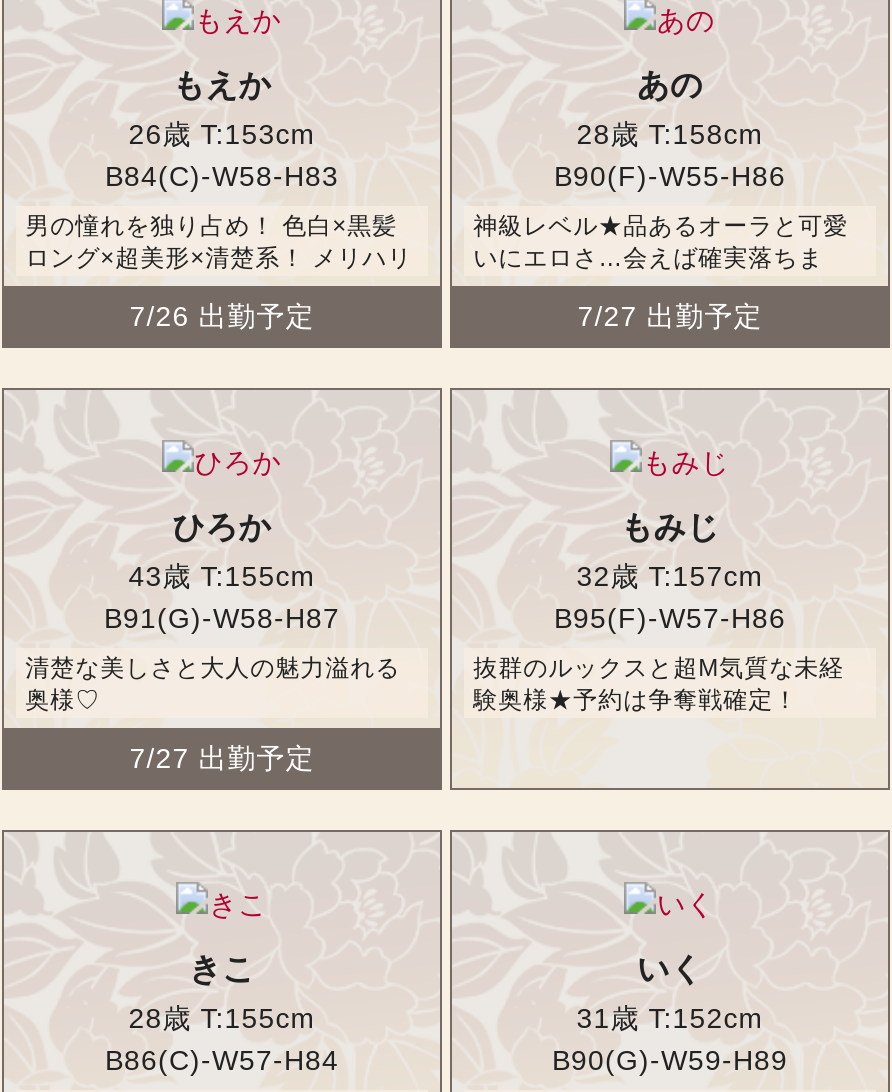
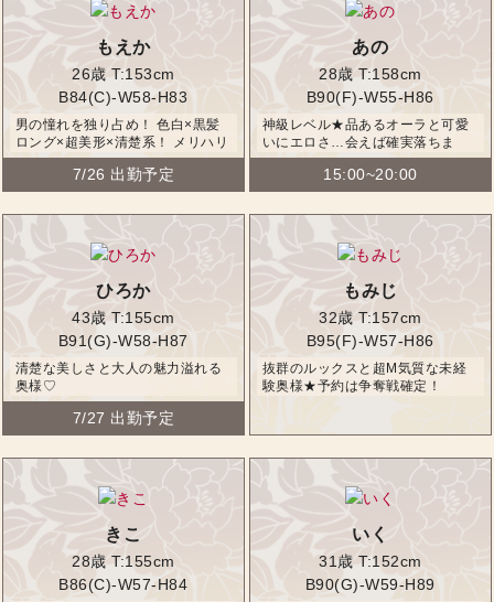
[577,300,762,332] 7/27 出勤予定 -> [323,165,418,183] 15:00~20:00

